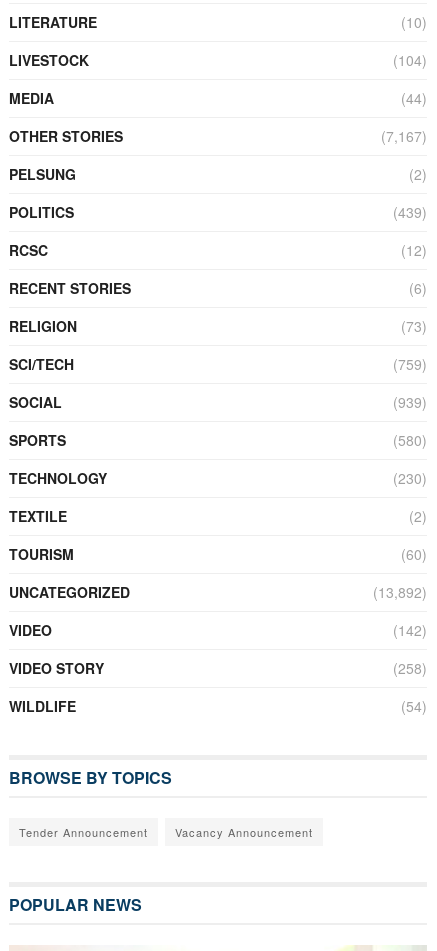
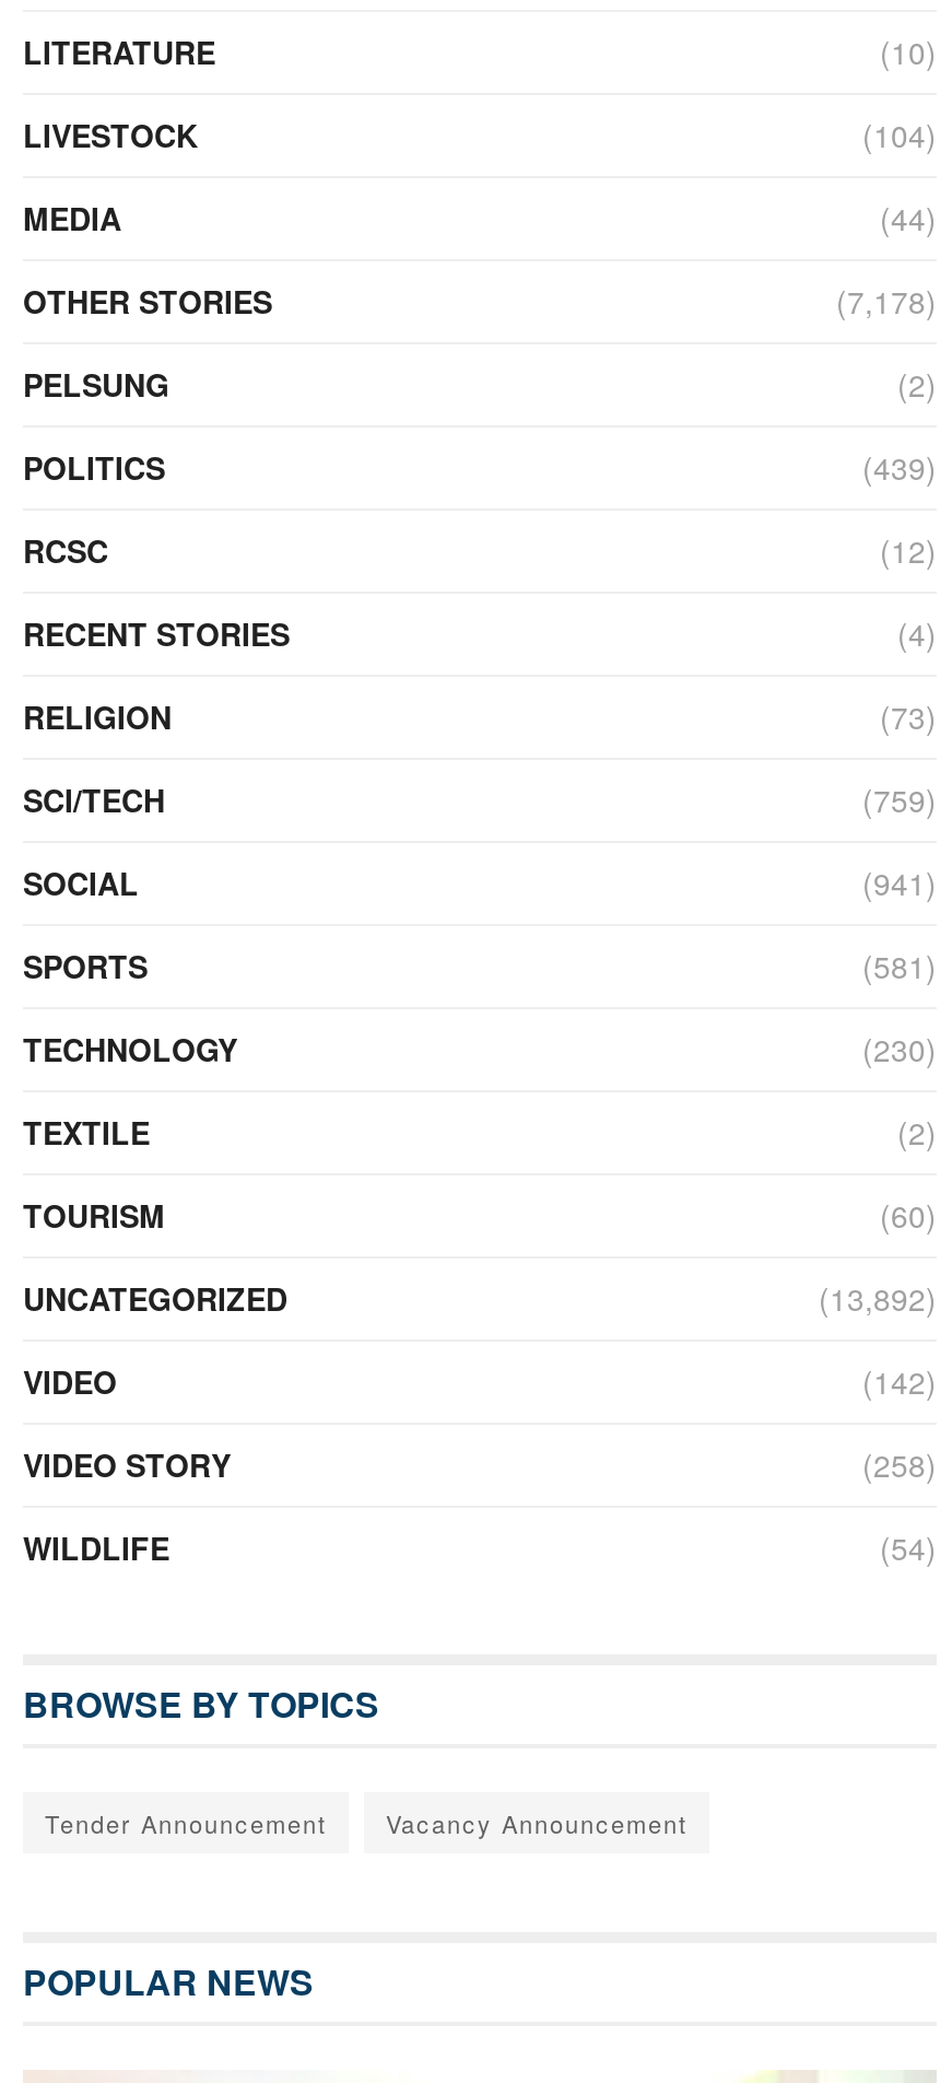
[381,126,427,146] (7,167) -> [836,279,937,323] (7,178)
[409,278,427,298] (6) -> [897,611,937,655] (4)
[393,392,427,412] (939) -> [862,861,937,904] (941)
[393,430,427,450] (580) -> [862,944,937,987] (581)

